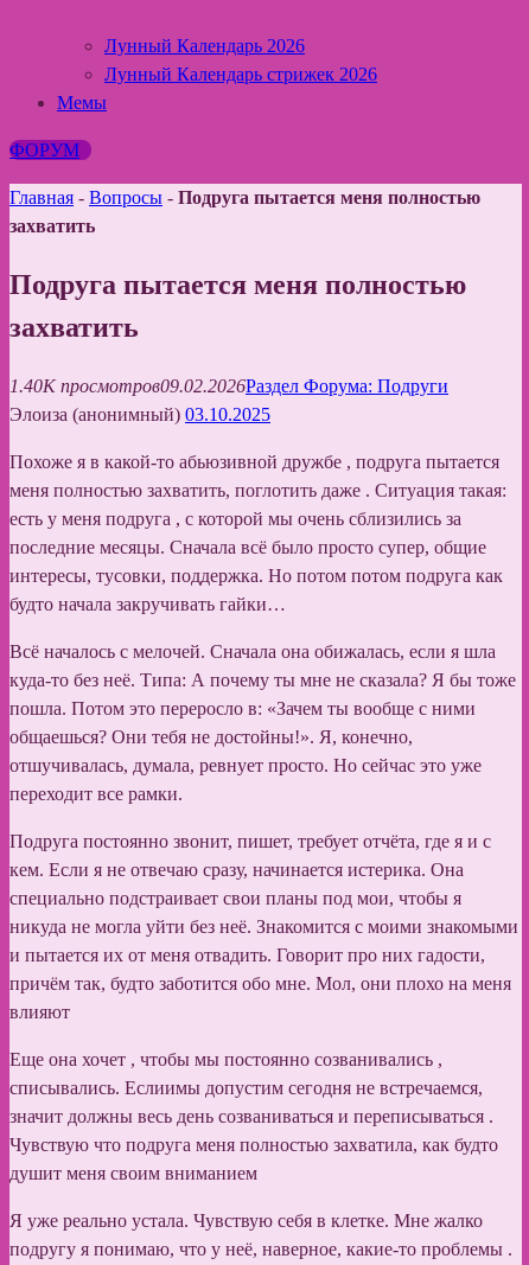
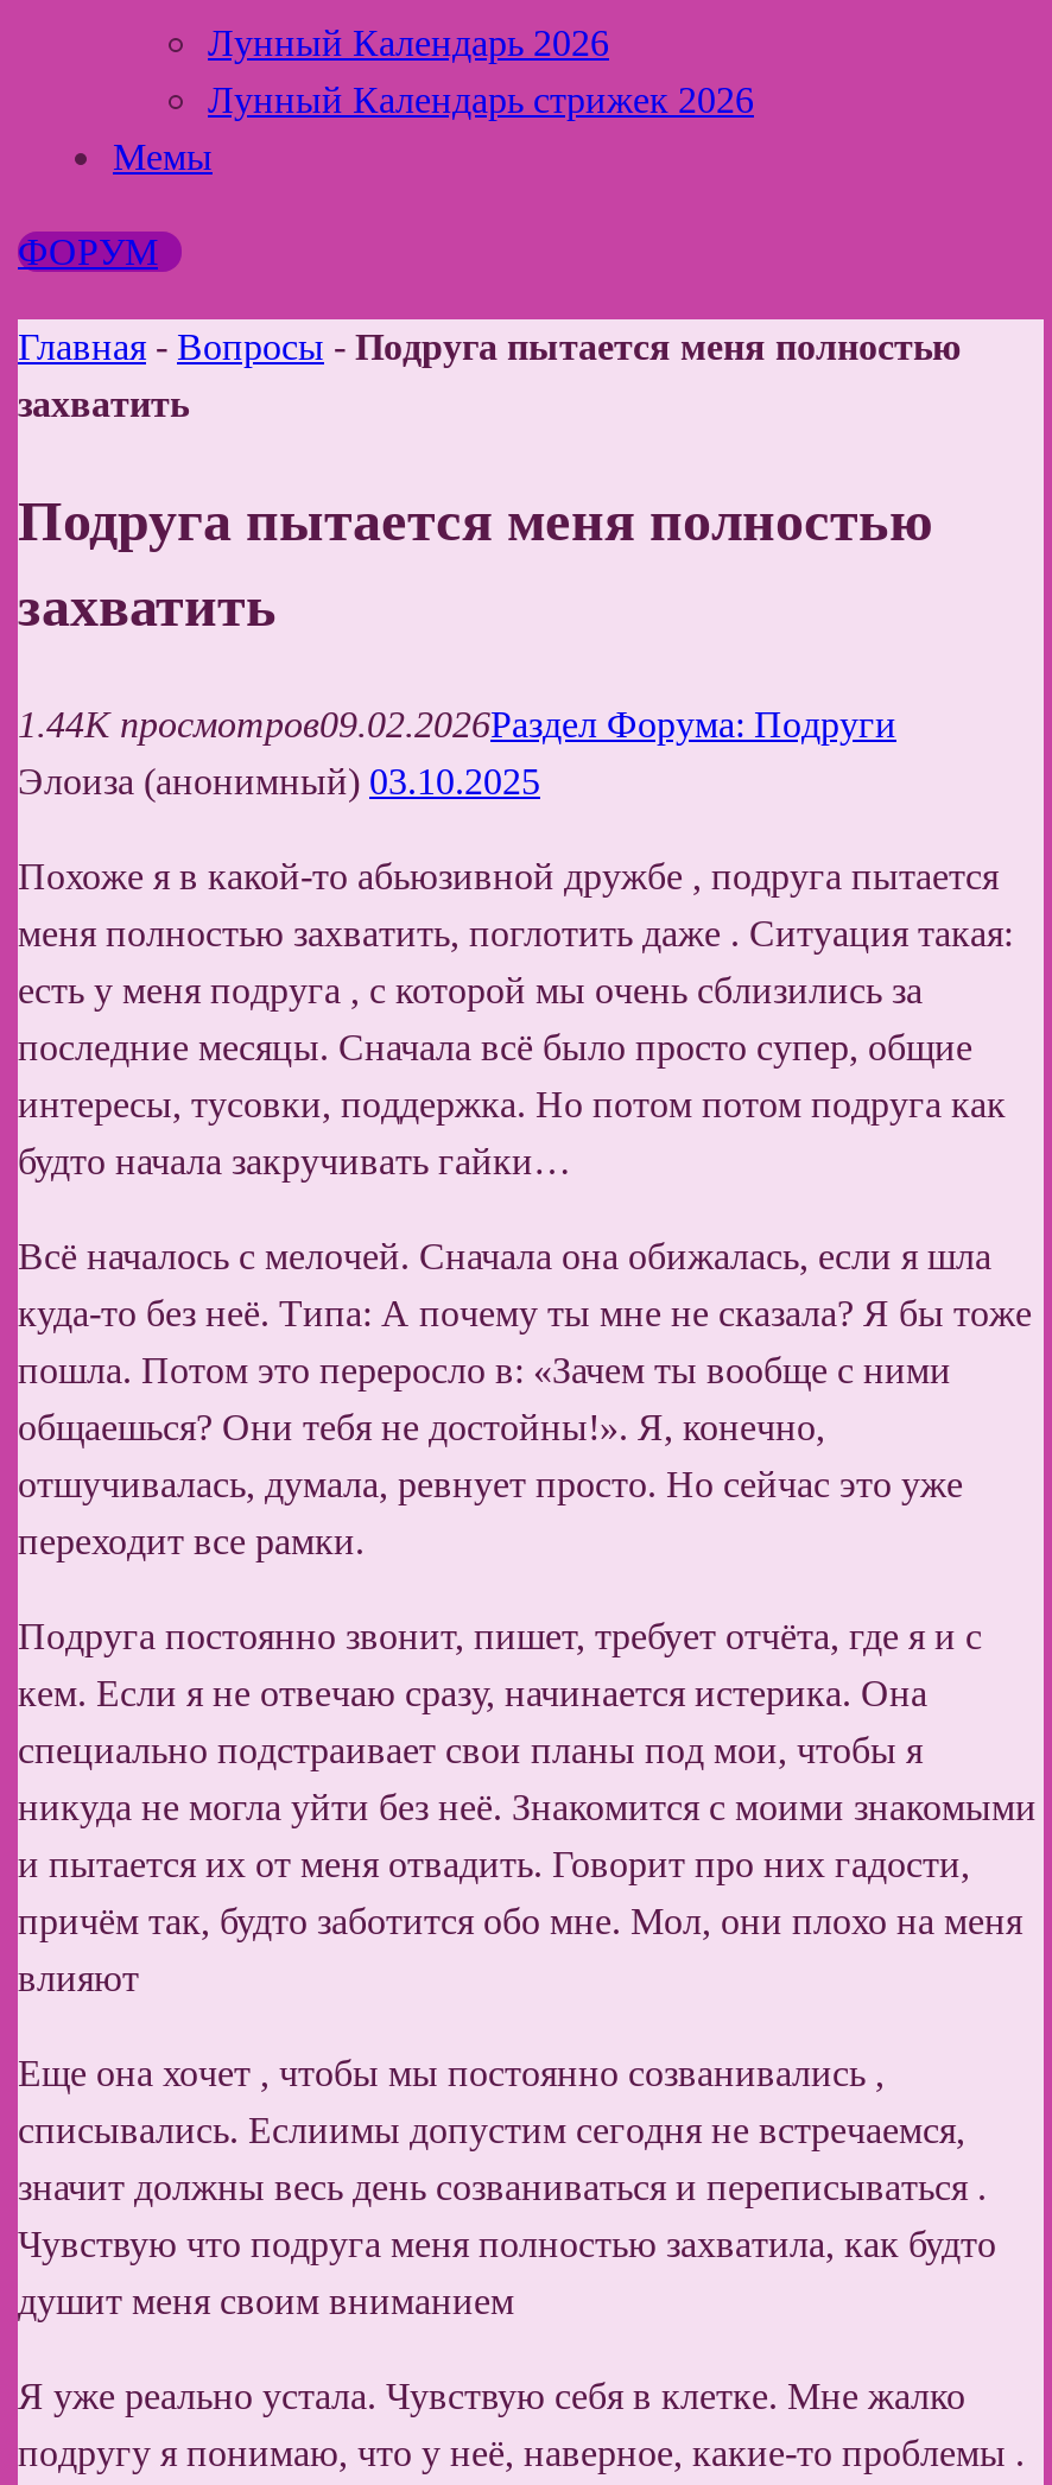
[9,376,448,396] 1.40K просмотров09.02.2026Раздел Форума: Подруги -> [18,705,896,745] 1.44K просмотров09.02.2026Раздел Форума: Подруги

